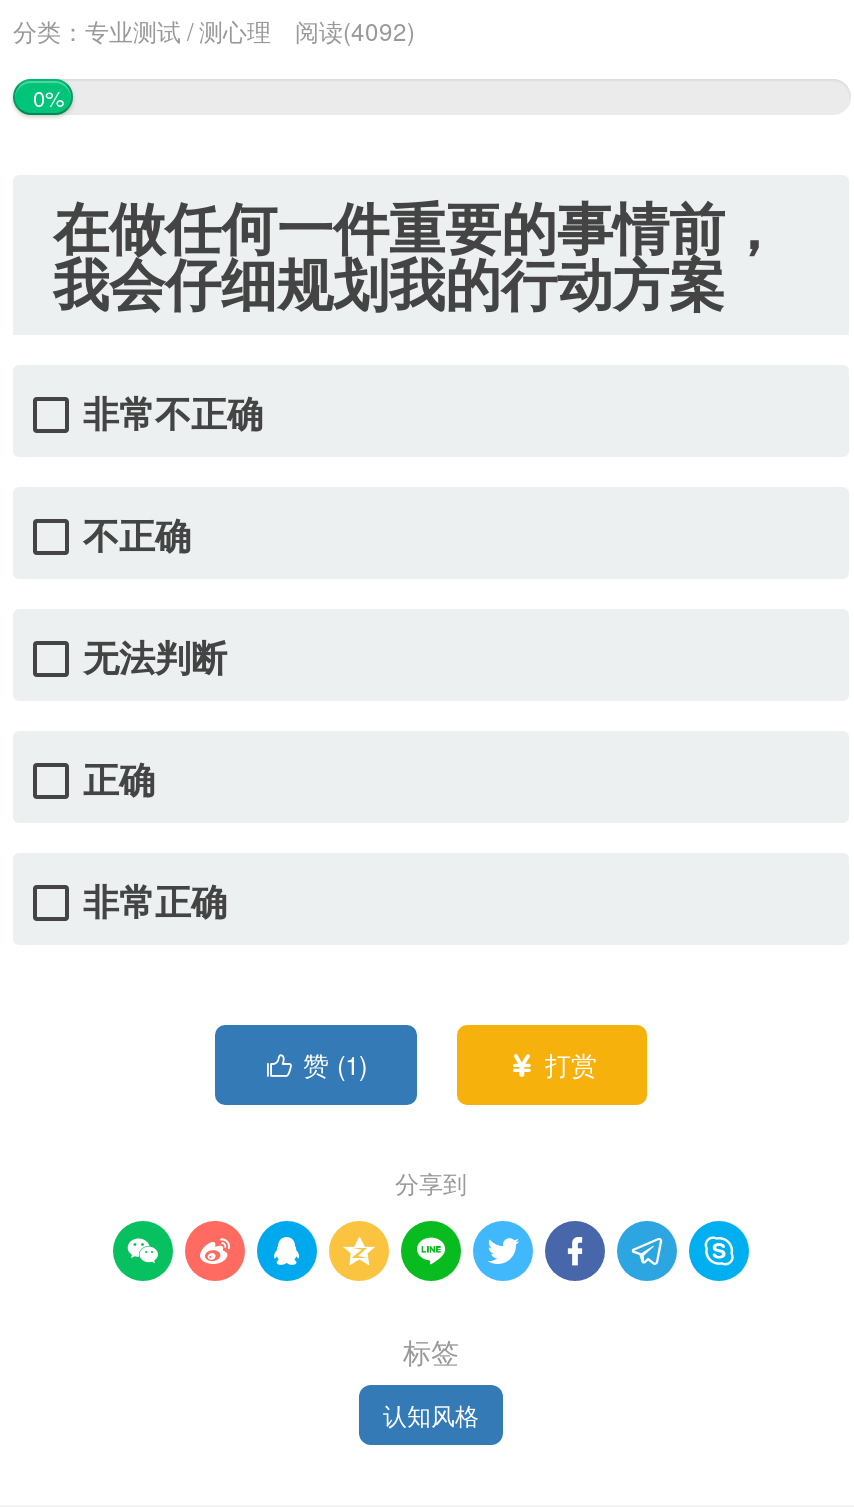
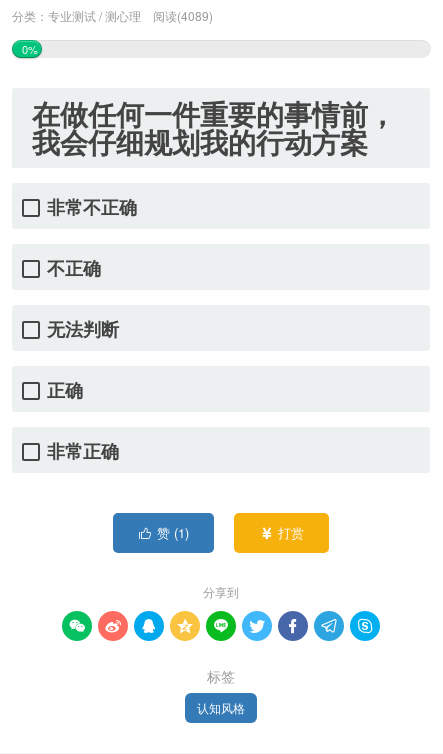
[13,13,415,47] 分类：专业测试/测心理 阅读(4092) -> [12,7,213,24] 分类：专业测试/测心理 阅读(4089)

